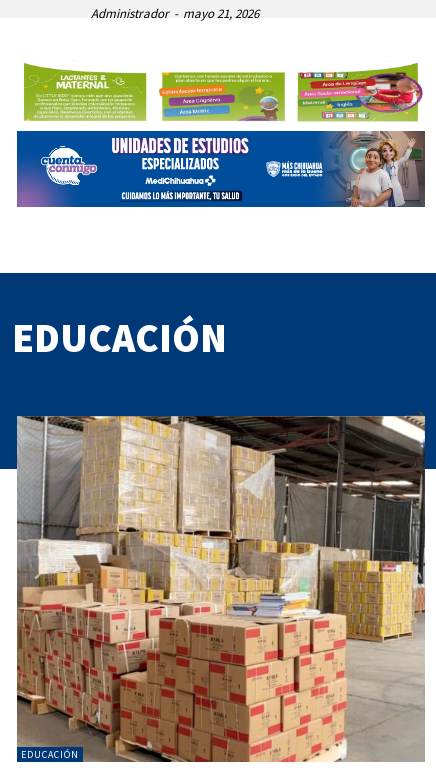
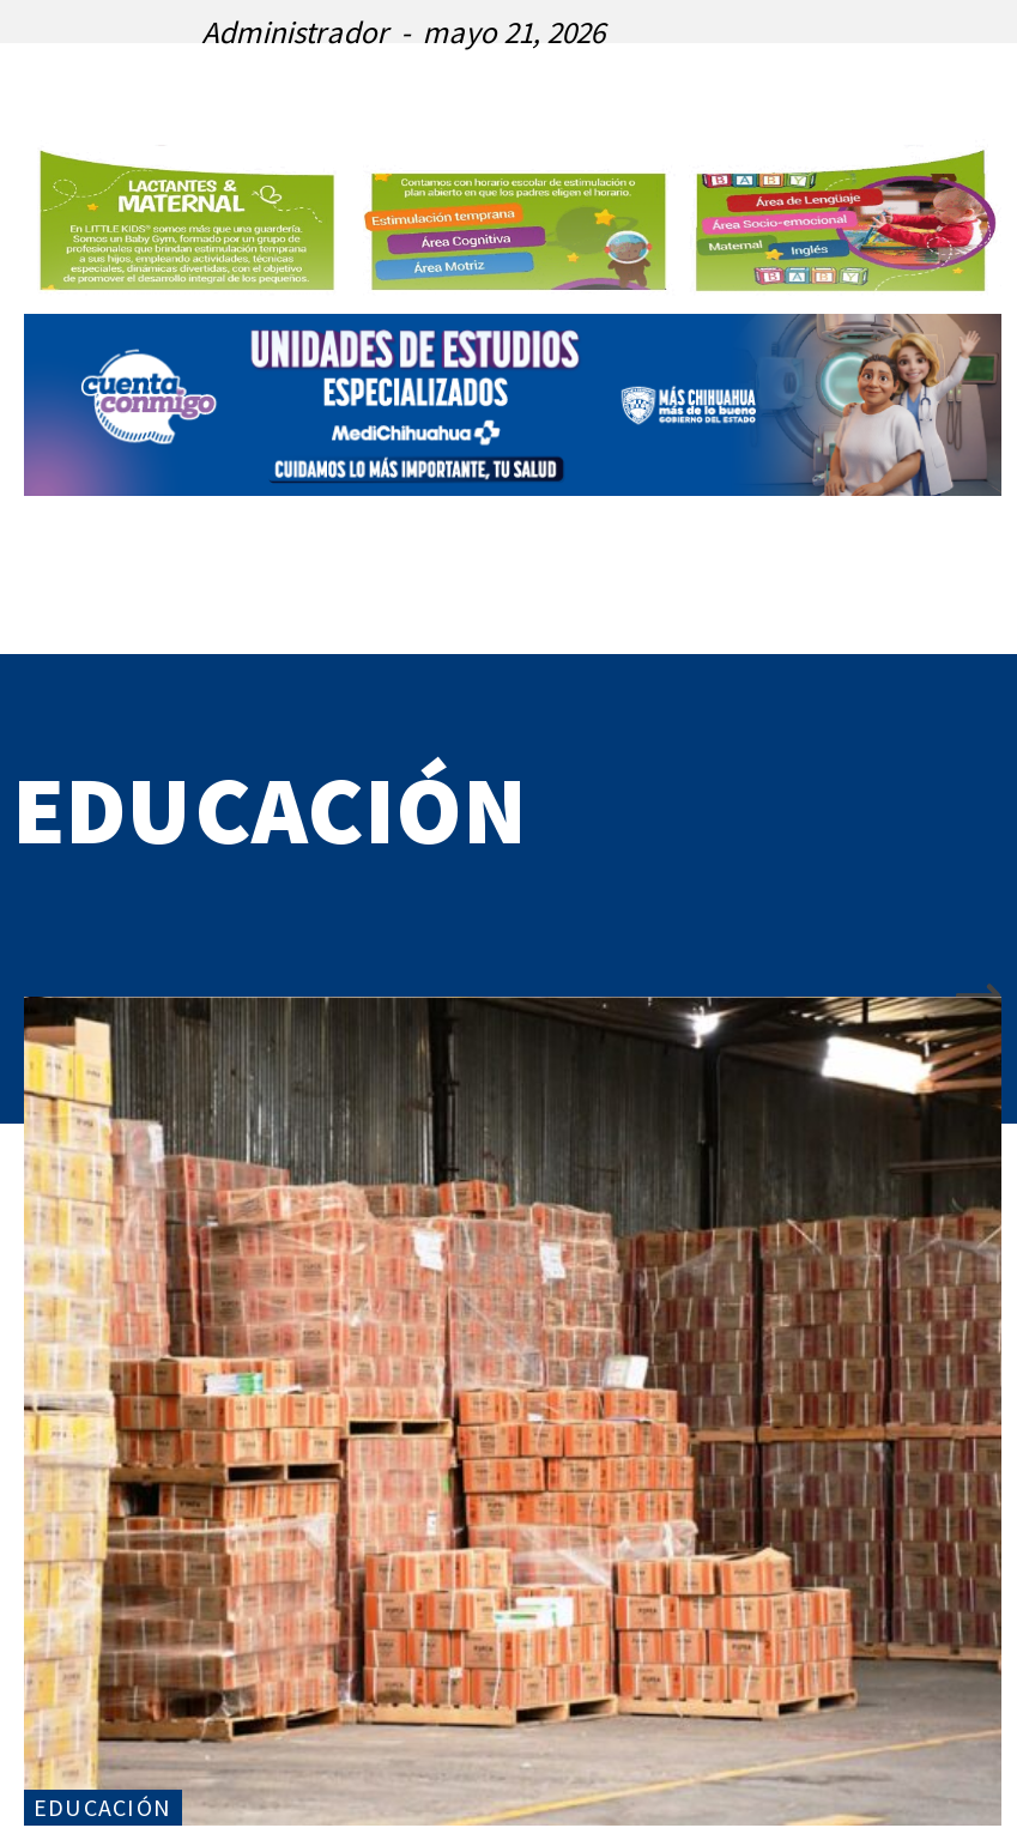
[16,415,426,763] [image] -> [22,994,1004,1826] [image]

